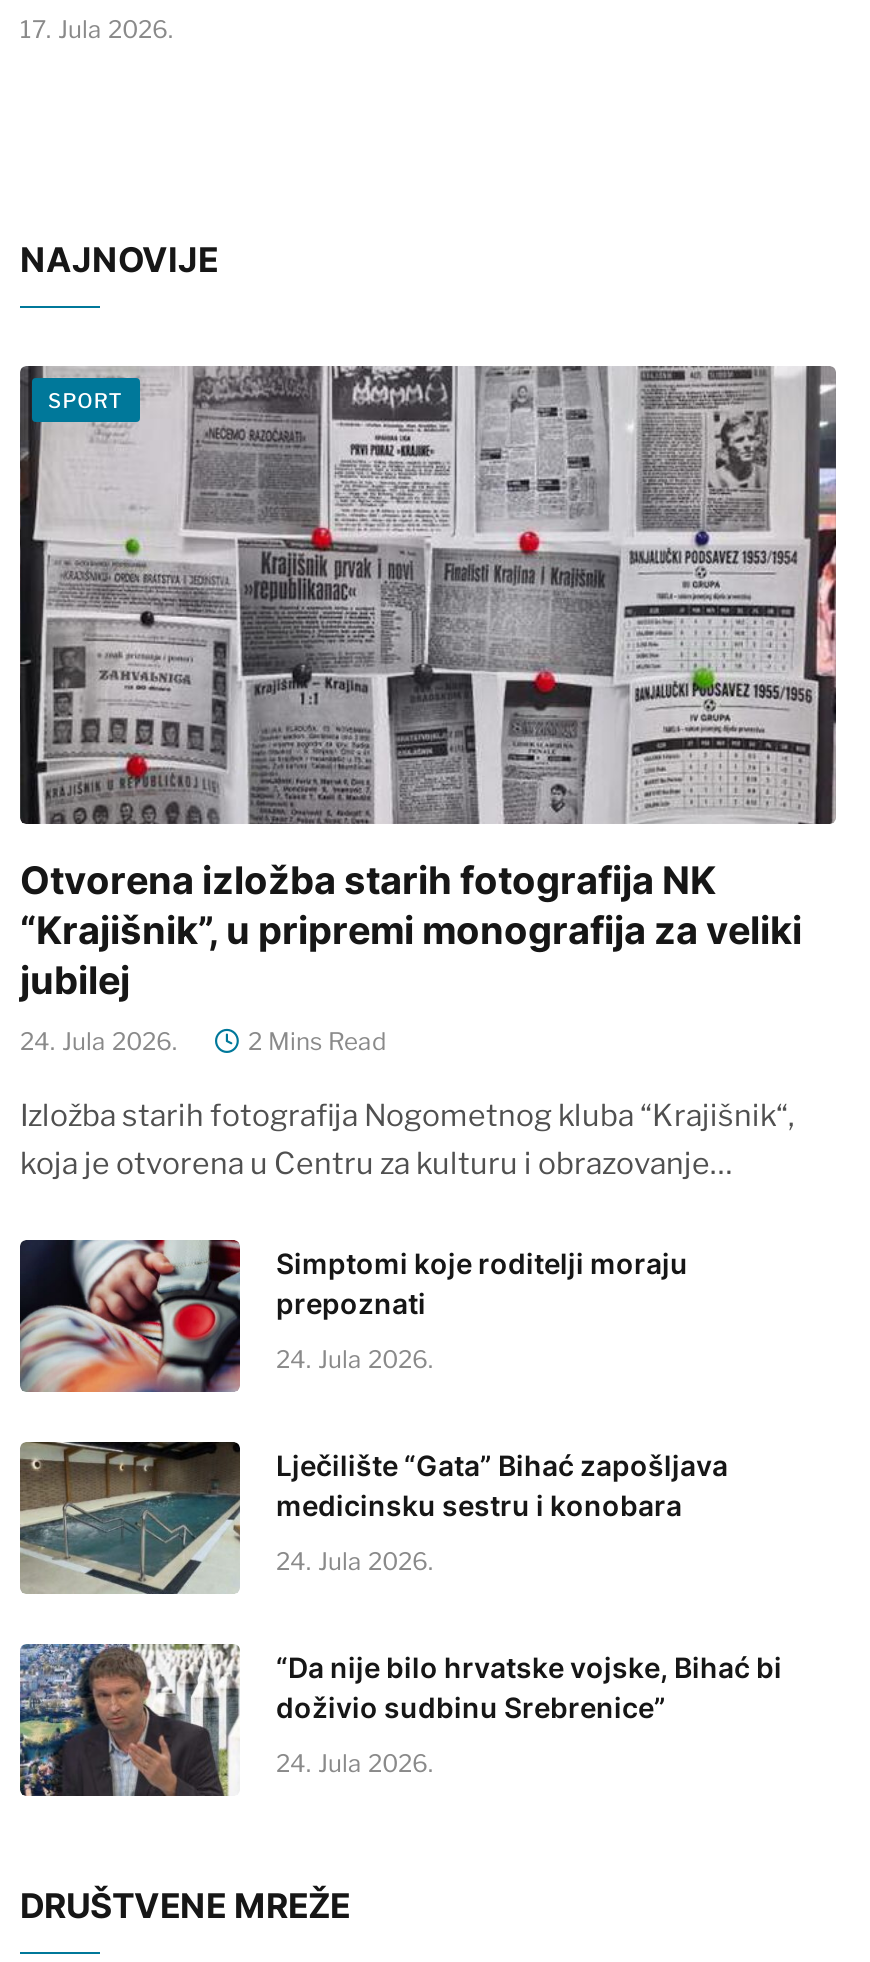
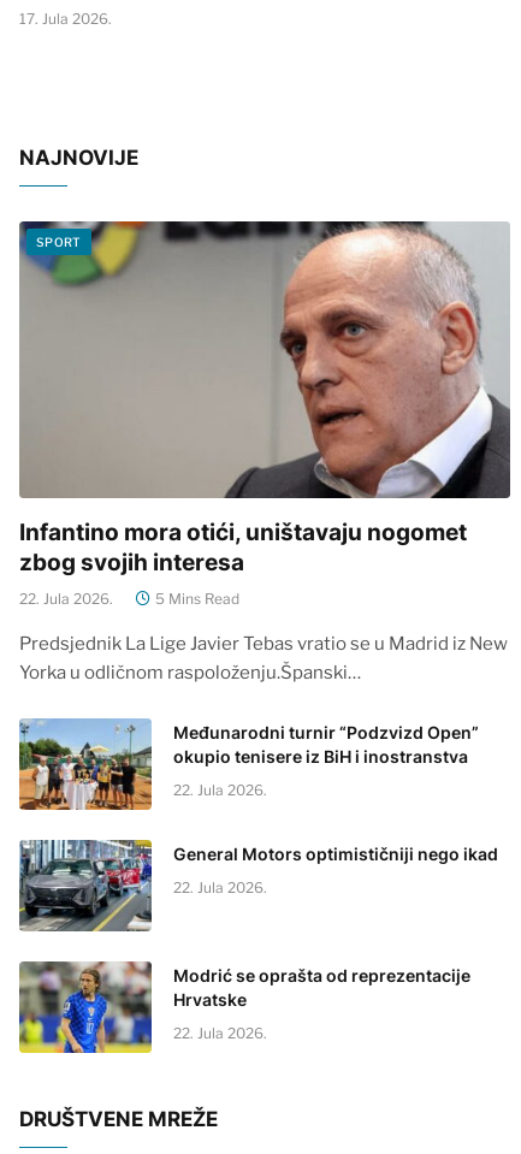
[20,365,838,1005] [image] | Otvorena izložba starih fotografija NK | “Krajišnik”, u pripremi monografija za veliki | jubilej -> [19,220,510,576] [image] | Infantino mora otići, uništavaju nogomet | zbog svojih interesa
[20,1027,386,1057] 24. Jula 2026. | 2 Mins Read -> [19,589,239,607] 22. Jula 2026. | 5 Mins Read
[20,1099,794,1183] Izložba starih fotografija Nogometnog kluba “Krajišnik“, | koja je otvorena u Centru za kulturu i obrazovanje… -> [19,633,508,683] Predsjednik La Lige Javier Tebas vratio se u Madrid iz New | Yorka u odličnom raspoloženju.Španski…
[18,1237,688,1393] [image] | Simptomi koje roditelji moraju | prepoznati -> [18,722,479,811] [image] | Međunarodni turnir “Podzvizd Open” | okupio tenisere iz BiH i inostranstva
[276,1345,434,1375] 24. Jula 2026. -> [173,781,267,799] 22. Jula 2026.
[20,1439,728,1595] [image] | Lječilište “Gata” Bihać zapošljava | medicinsku sestru i konobara -> [19,840,498,931] [image] | General Motors optimističniji nego ikad
[276,1547,434,1577] 24. Jula 2026. -> [173,878,267,896] 22. Jula 2026.
[18,1643,782,1799] [image] | “Da nije bilo hrvatske vojske, Bihać bi | doživio sudbinu Srebrenice” -> [18,961,470,1054] [image] | Modrić se oprašta od reprezentacije | Hrvatske
[276,1749,434,1779] 24. Jula 2026. -> [173,1024,267,1042] 22. Jula 2026.

